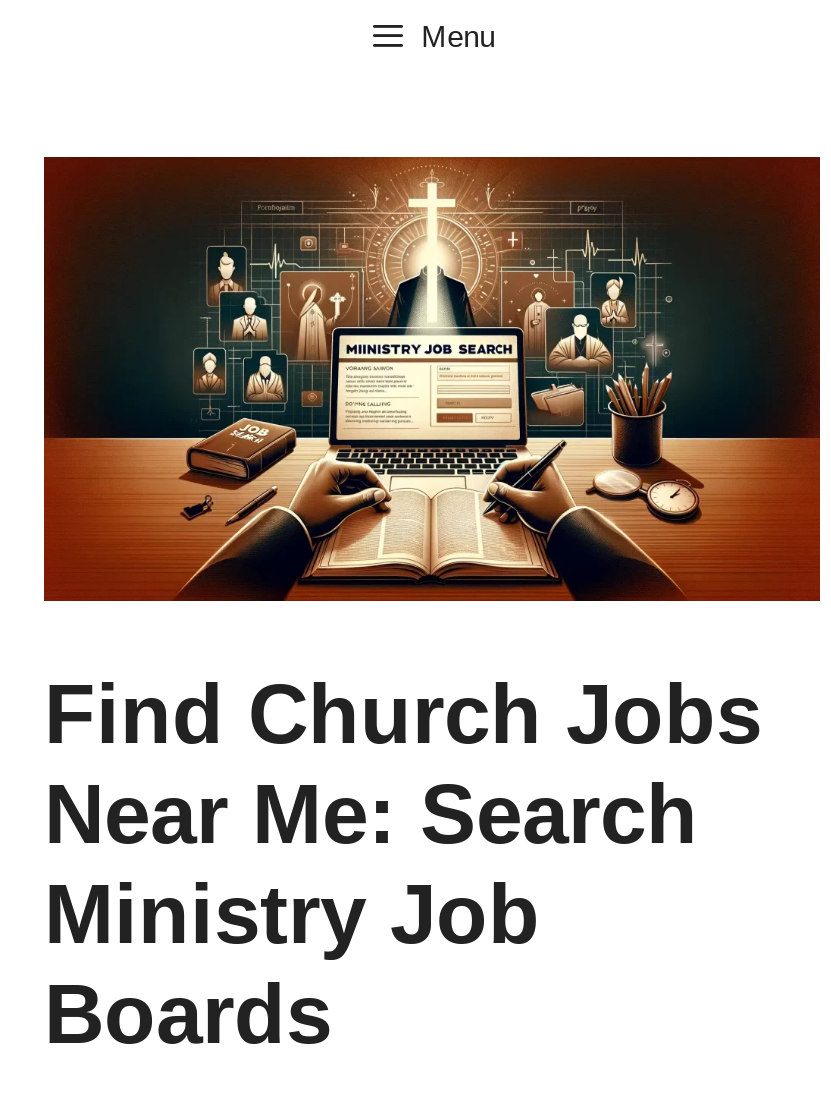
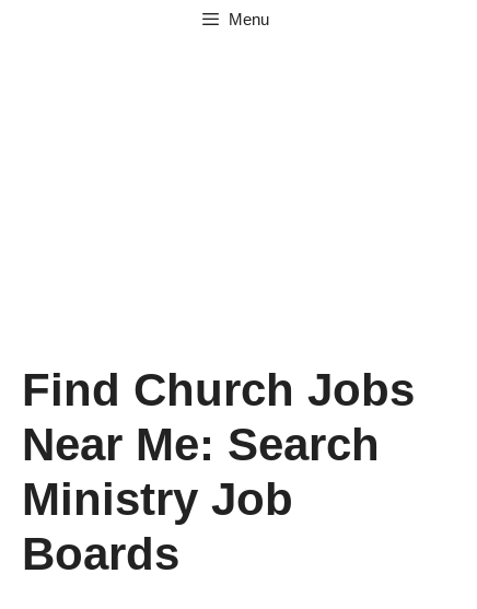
[42,155,822,603] [image] -> none

